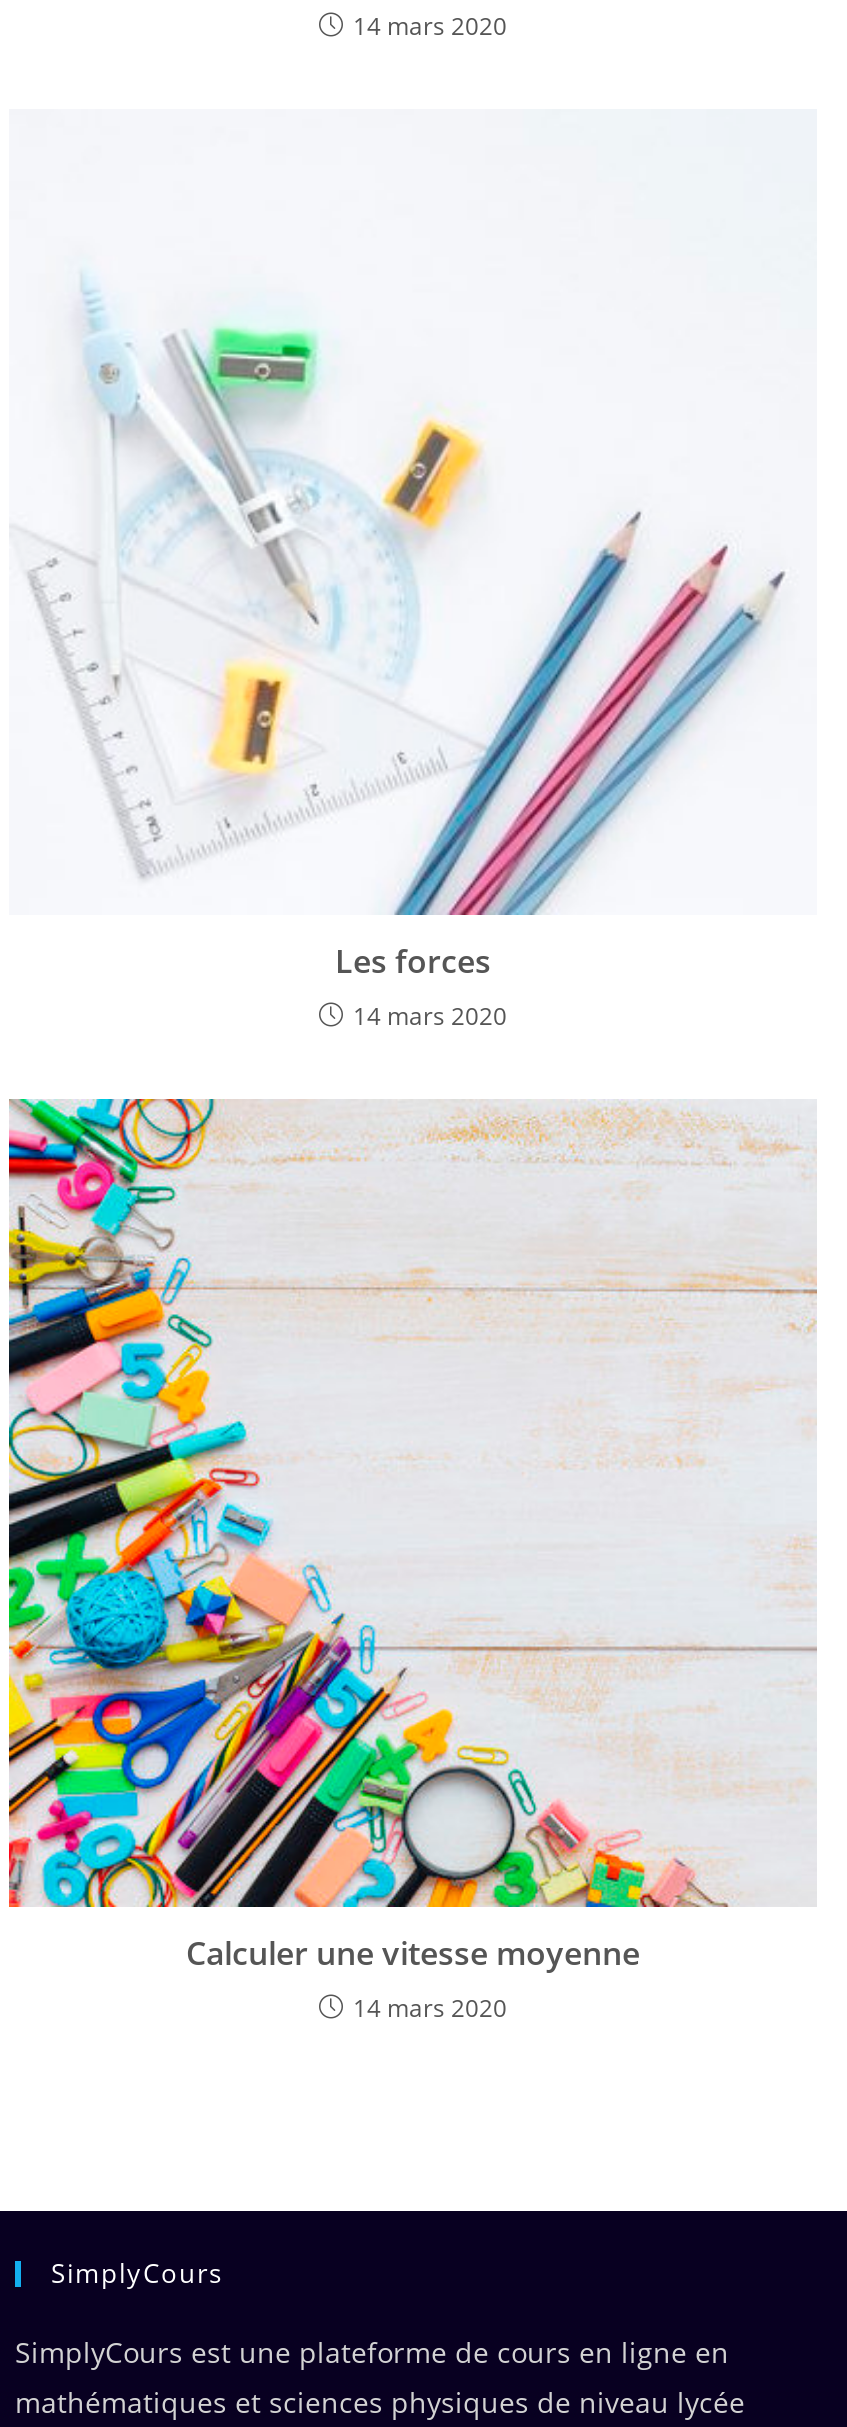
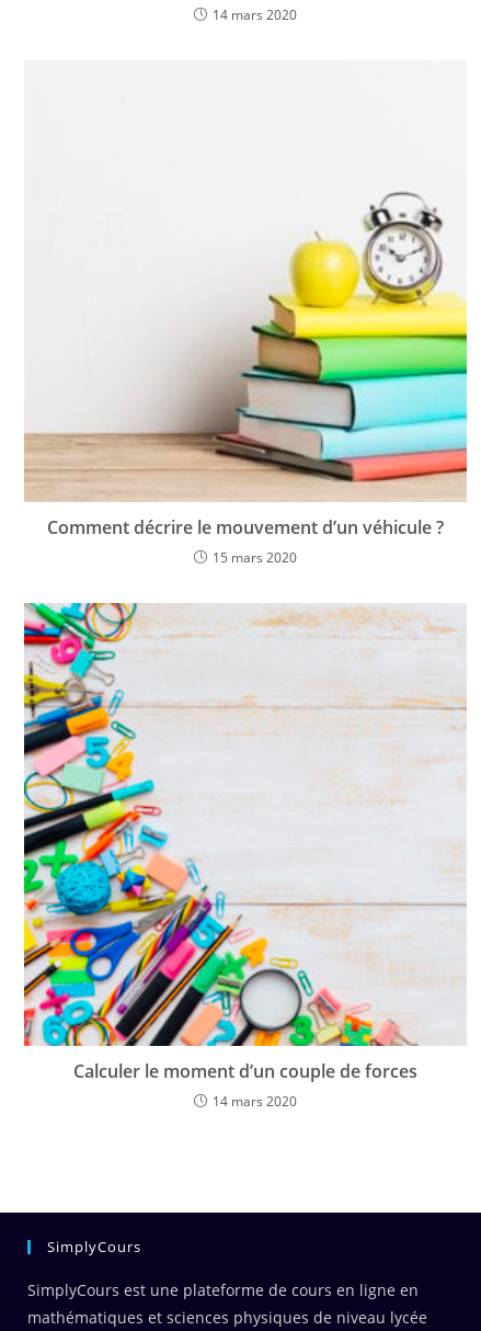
[11,287,817,1034] [image] | Les forces | 14 mars 2020 -> [24,160,468,567] [image] | Comment décrire le mouvement d’un véhicule ? | 15 mars 2020
[186,1930,640,1974] Calculer une vitesse moyenne -> [73,1059,417,1083] Calculer le moment d’un couple de forces

